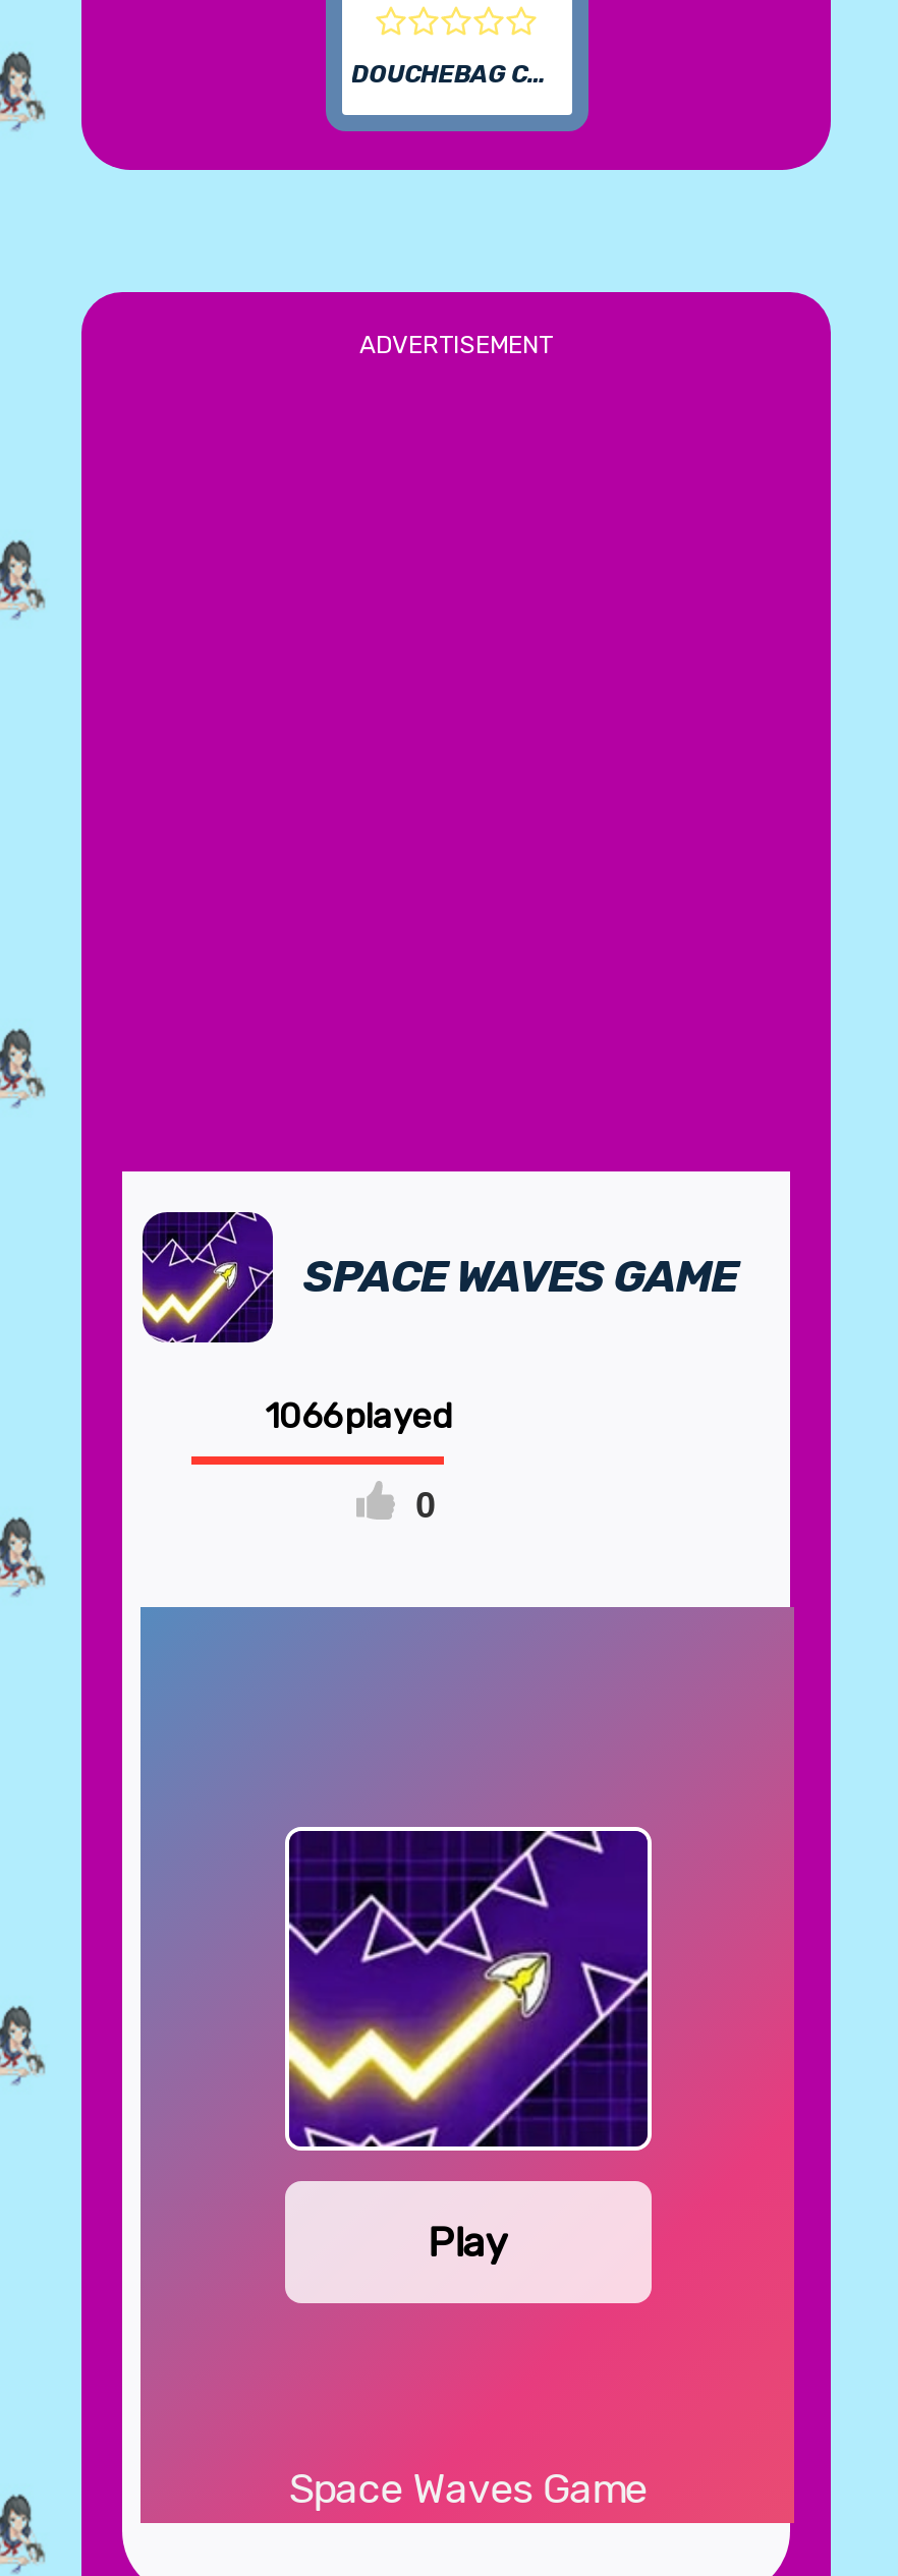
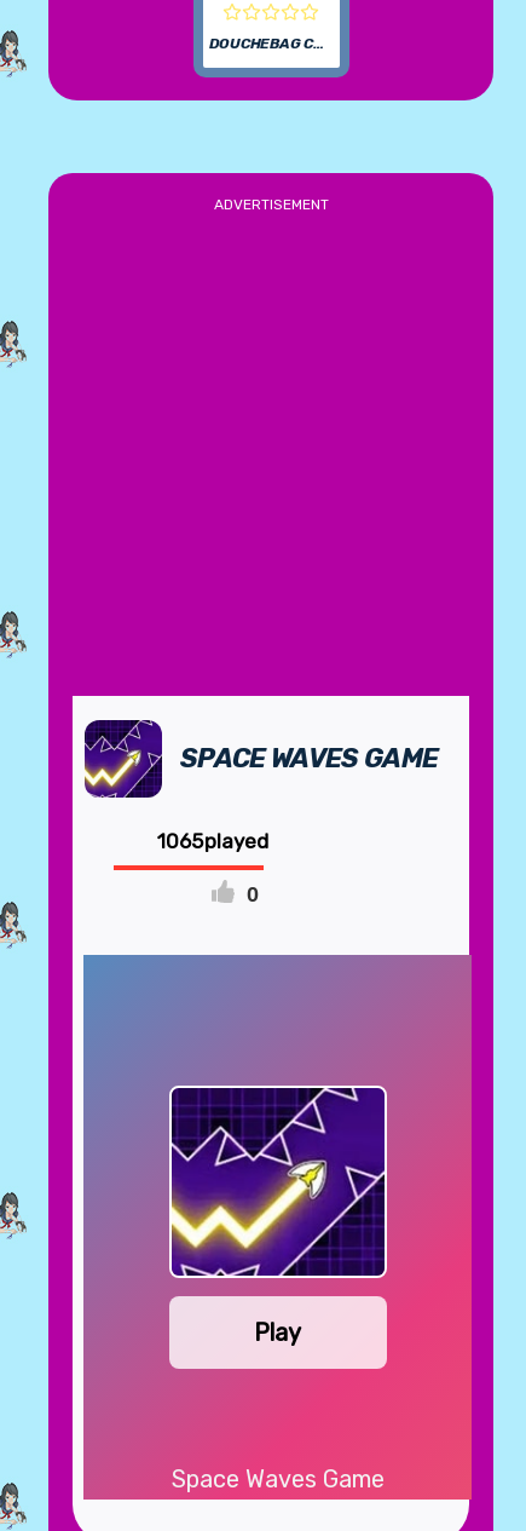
[265,1395,342,1436] 1066 -> [157,829,203,853] 1065

